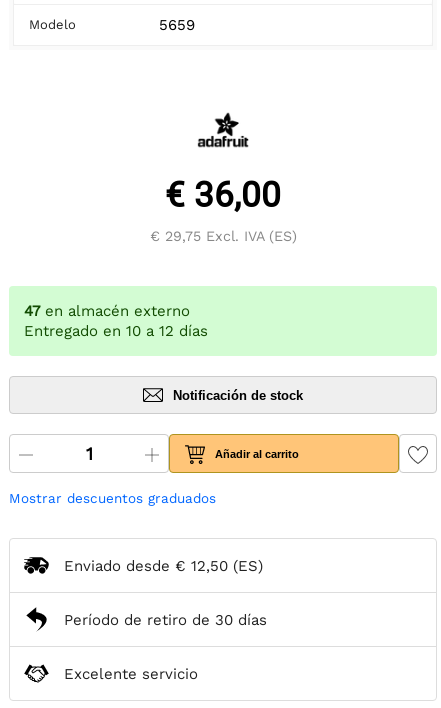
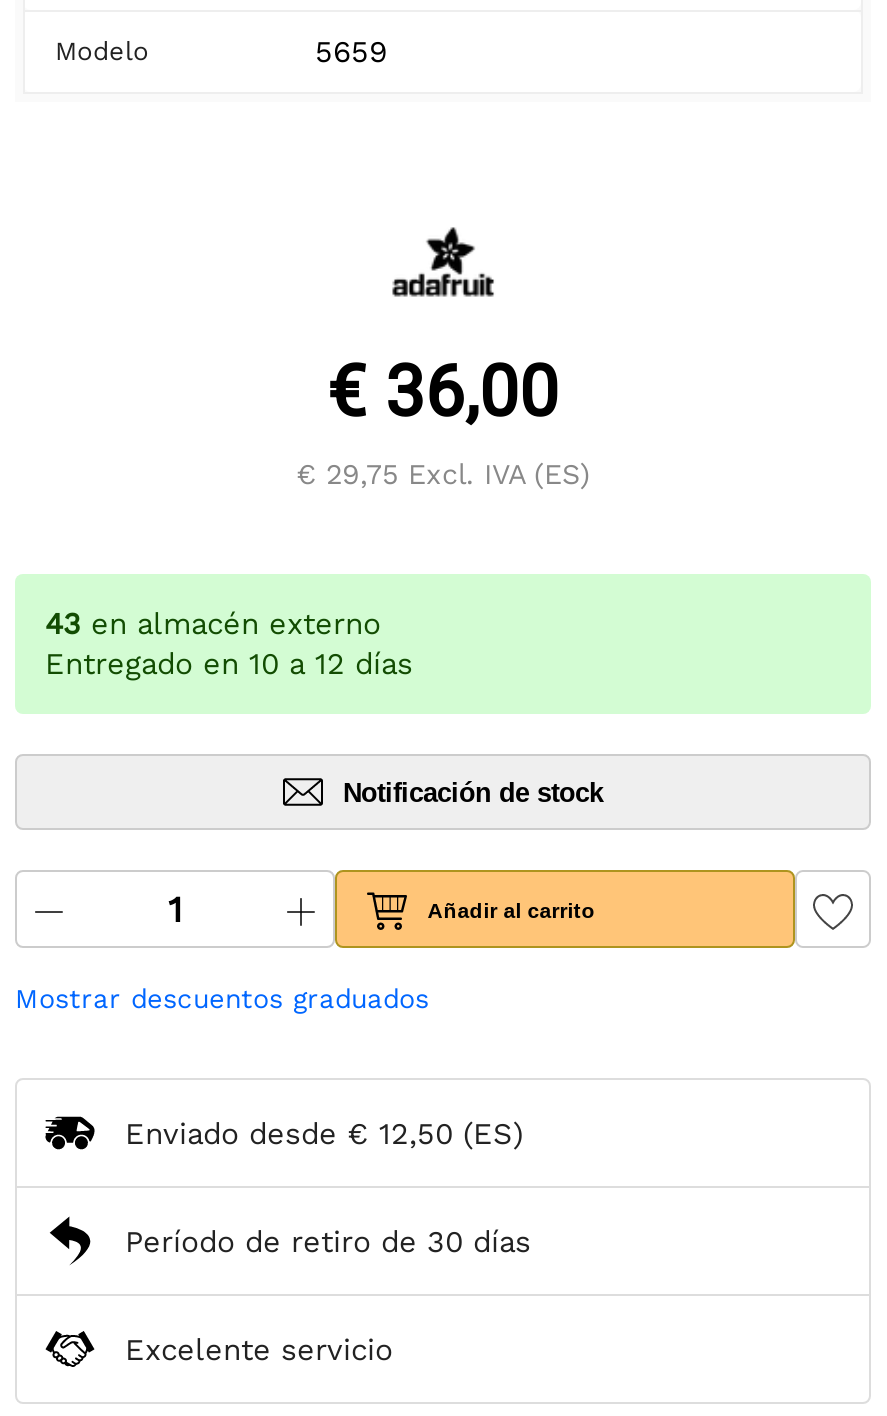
[24,302,190,320] 47 en almacén externo -> [45,607,381,643] 43 en almacén externo

